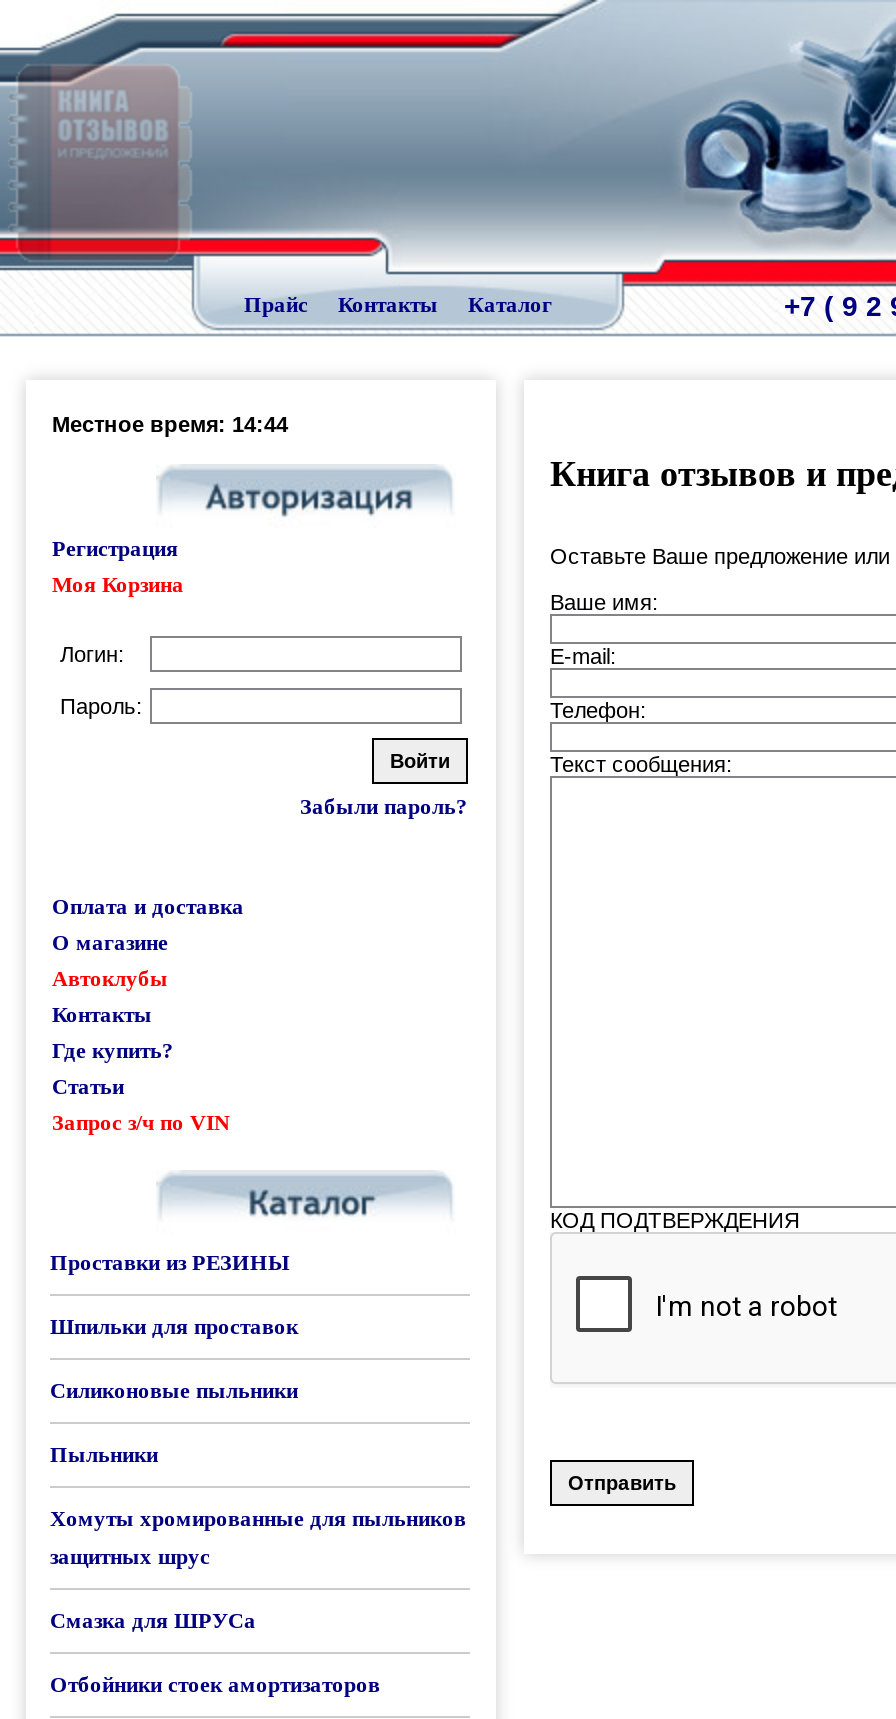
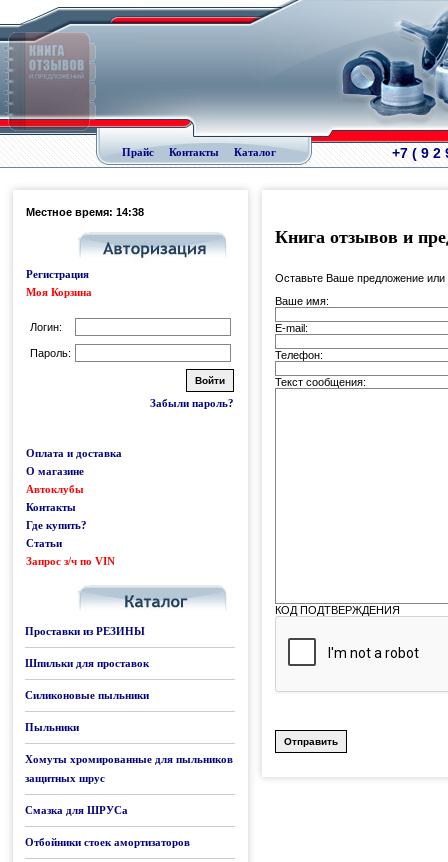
[52,412,288,436] Местное время: 14:44 -> [26,206,144,218] Местное время: 14:38

